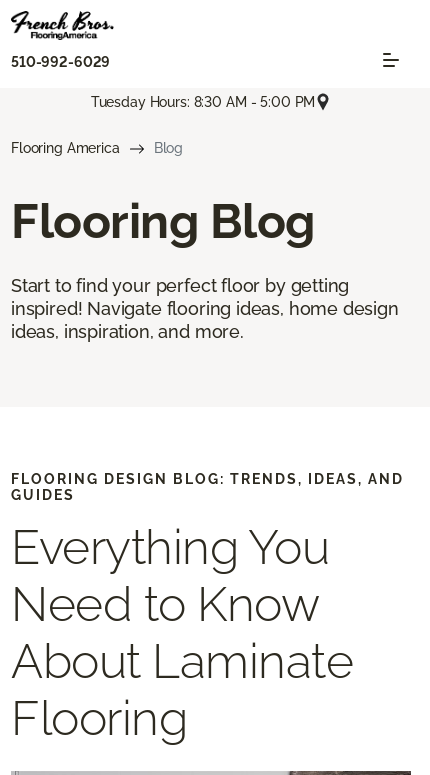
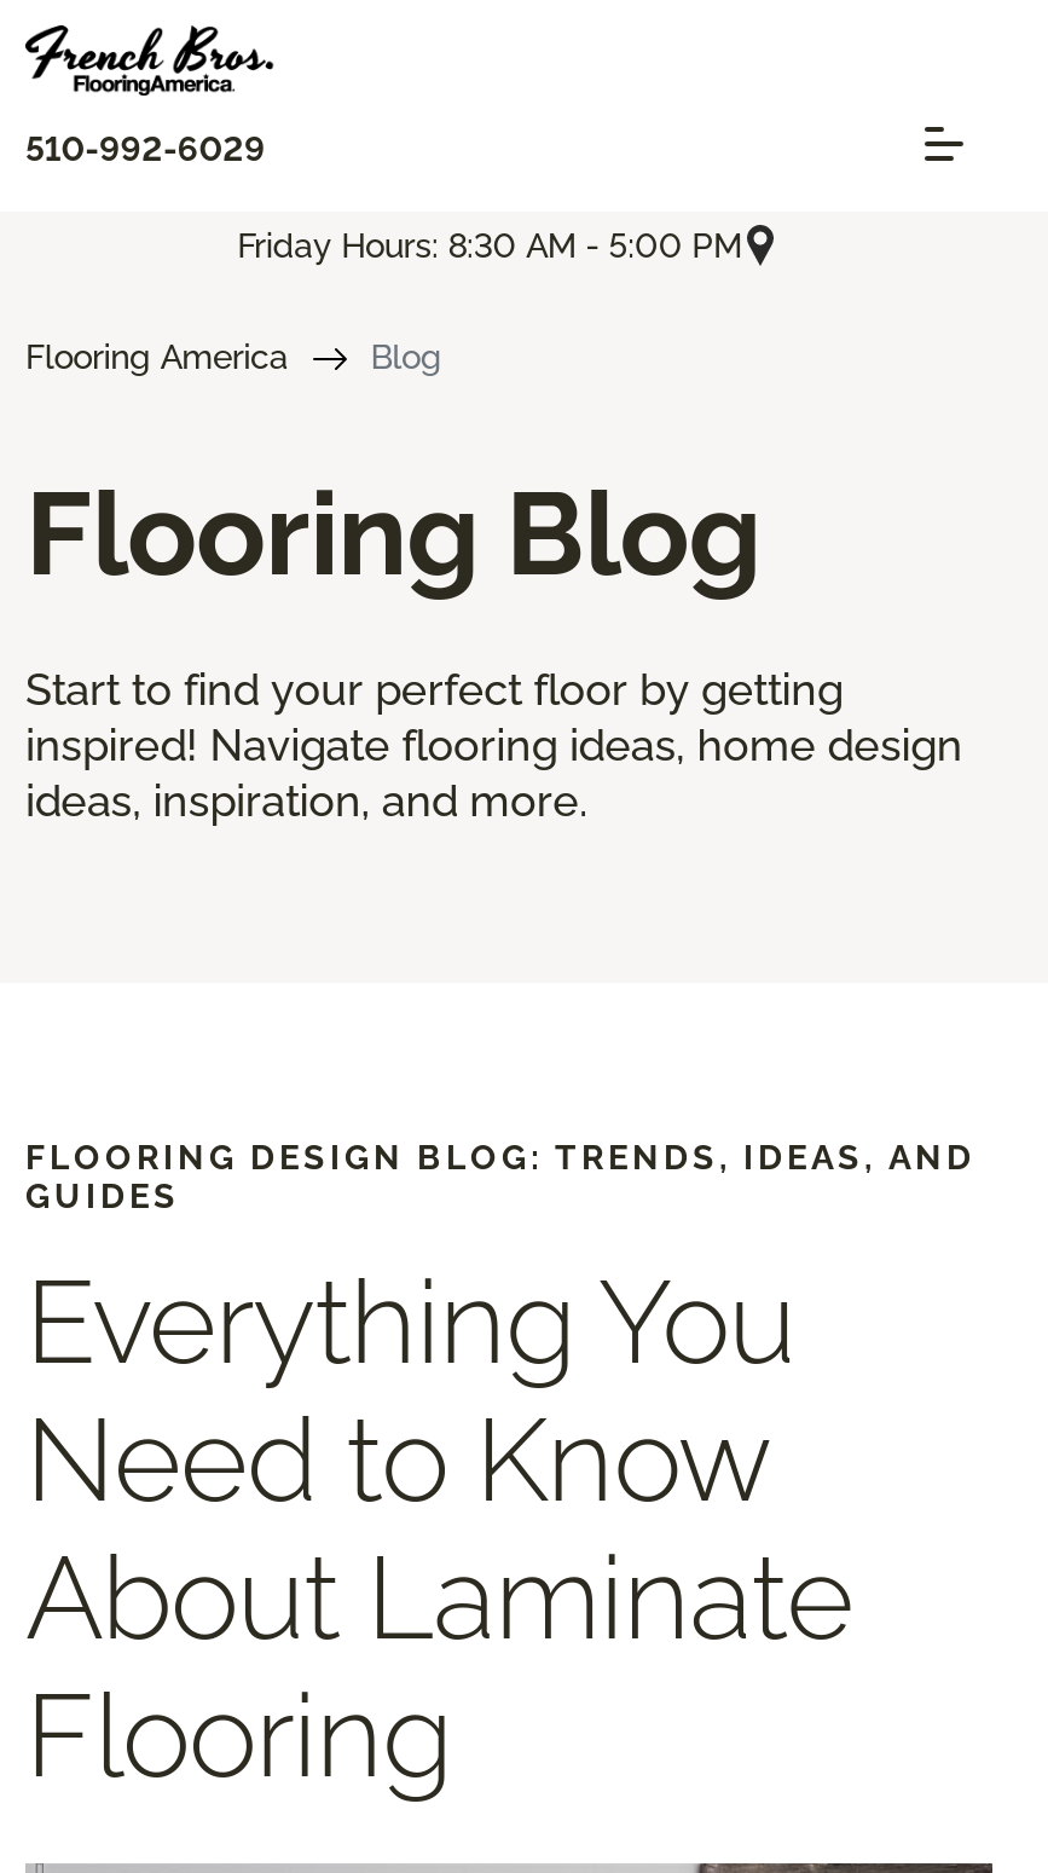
[91,94,315,110] Tuesday Hours: 8:30 AM - 5:00 PM -> [237,225,742,264] Friday Hours: 8:30 AM - 5:00 PM

